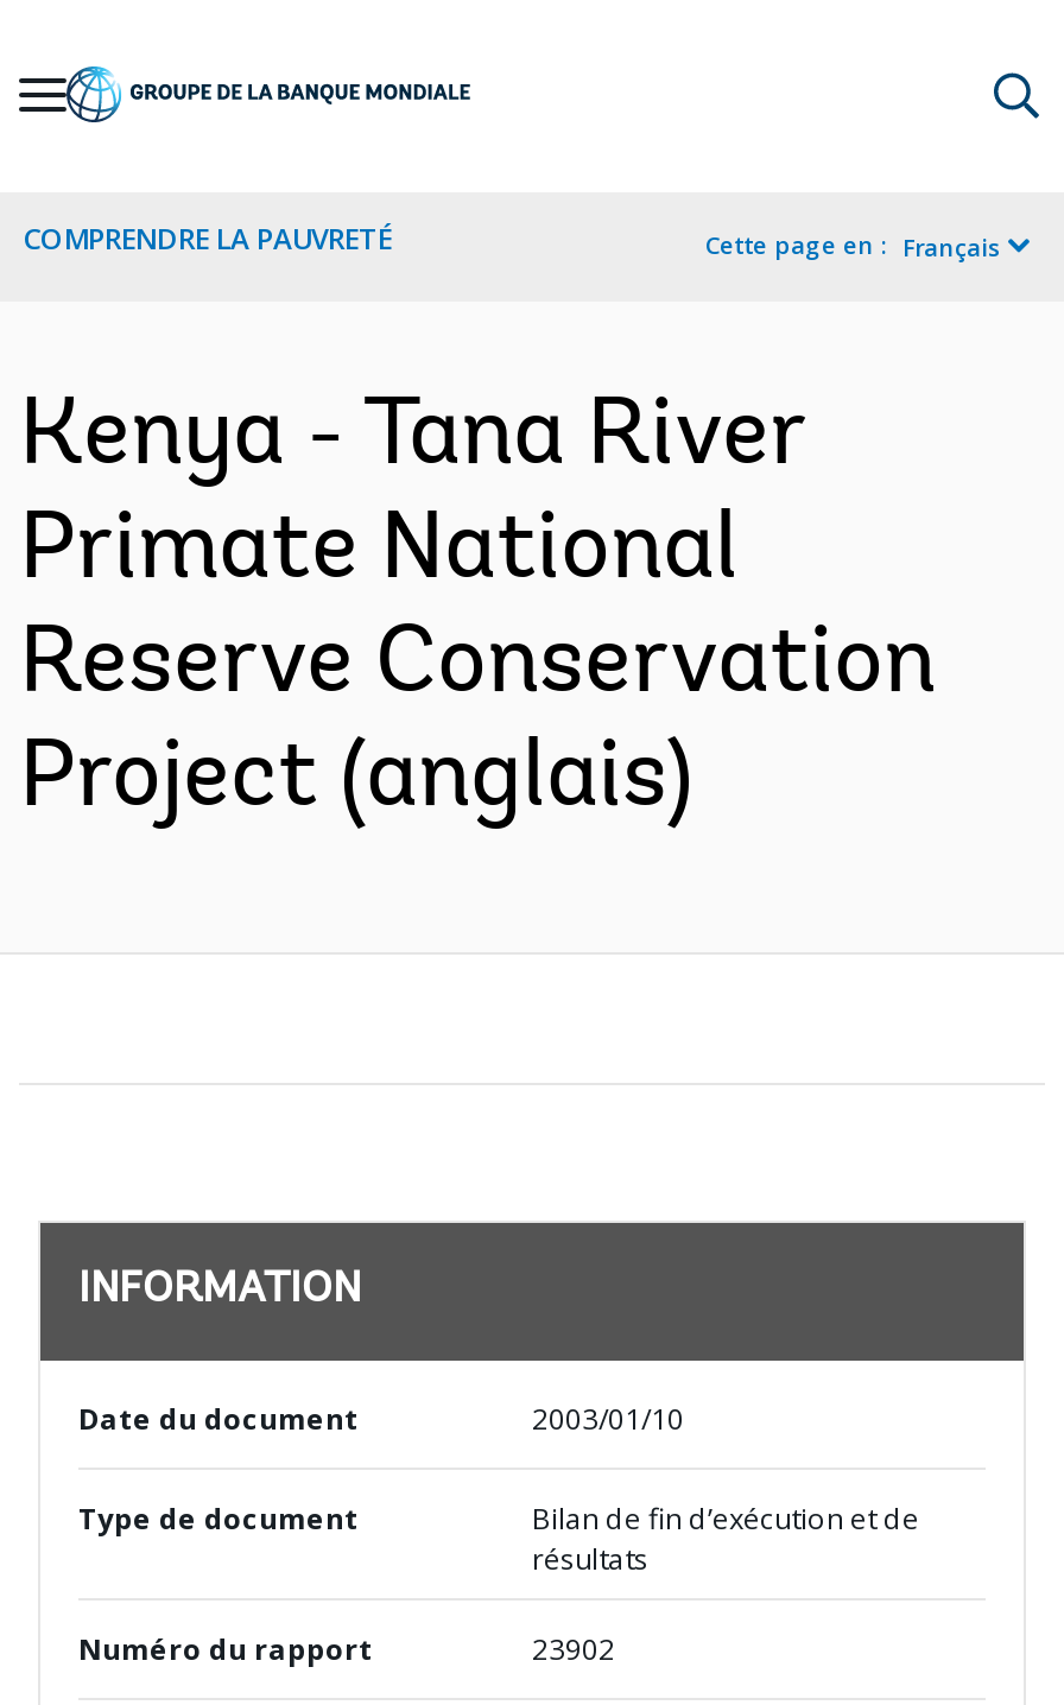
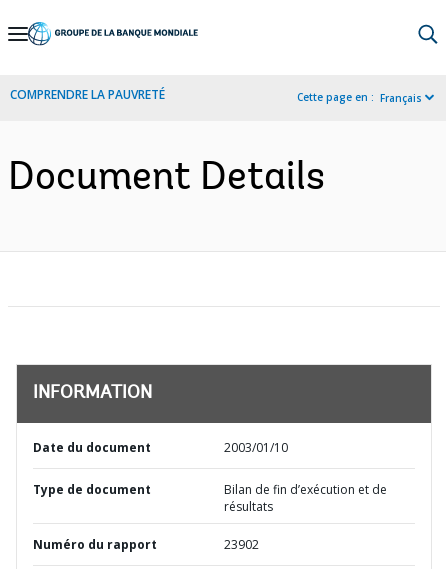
[19,392,936,829] Kenya - Tana River | Primate National | Reserve Conservation | Project (anglais) -> [8,159,325,199] Document Details

